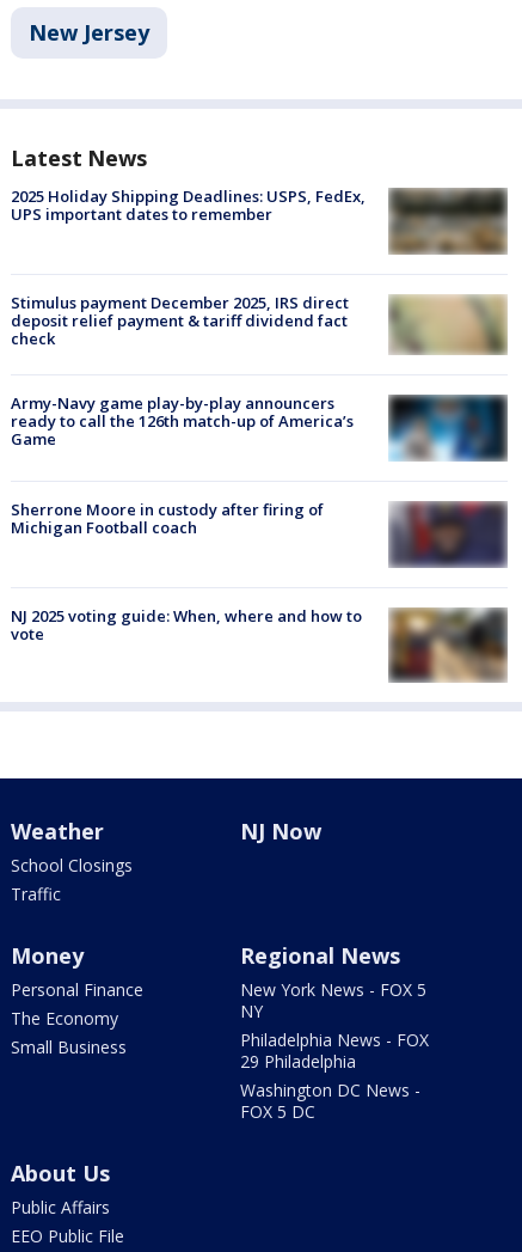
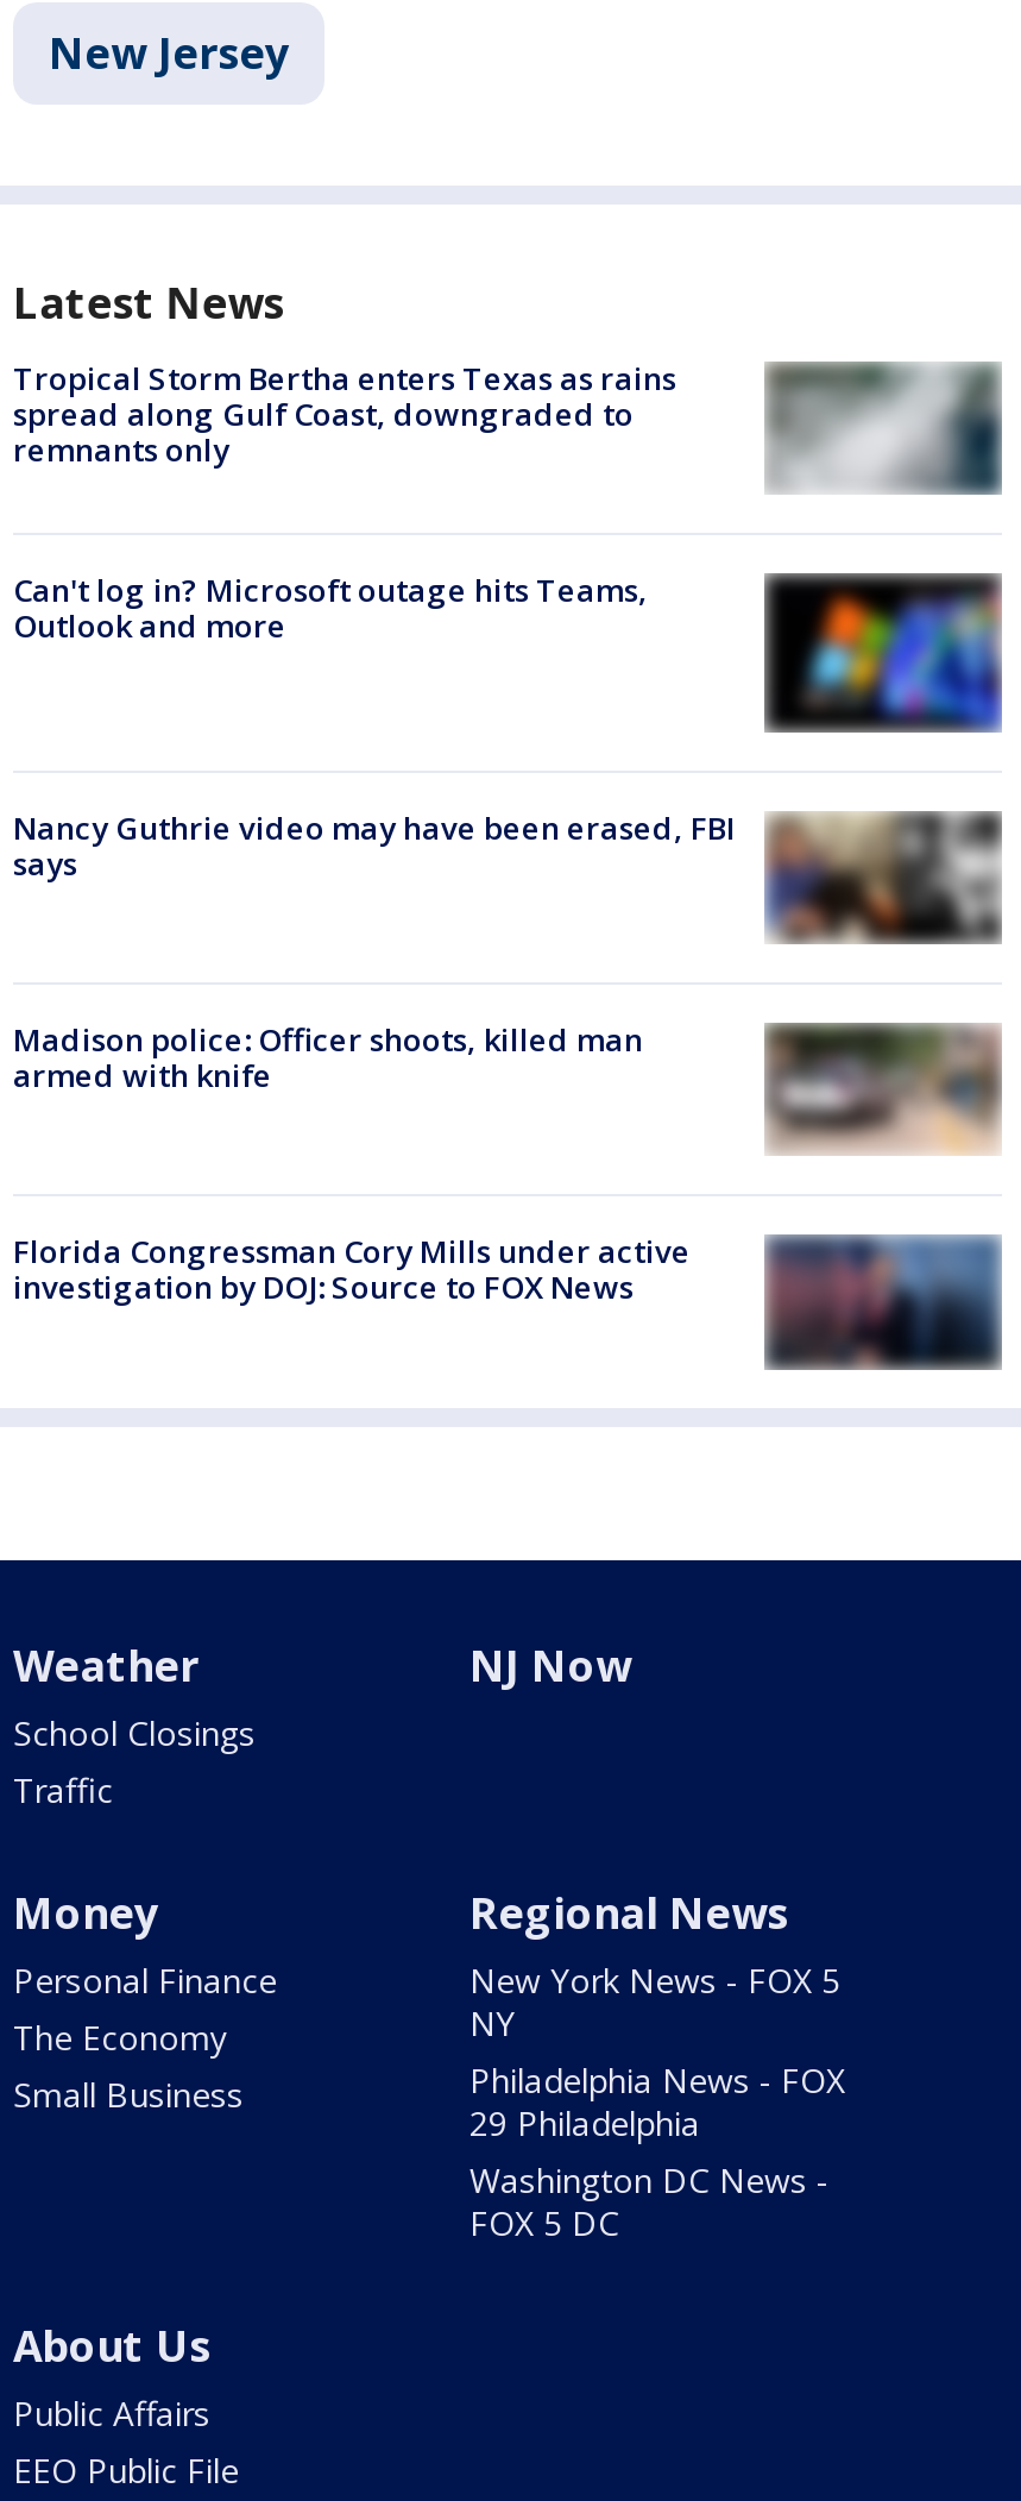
[11,185,508,255] [image] | 2025 Holiday Shipping Deadlines: USPS, FedEx, | UPS important dates to remember -> [13,357,1000,495] [image] | Tropical Storm Bertha enters Texas as rains | spread along Gulf Coast, downgraded to | remnants only
[11,292,349,349] Stimulus payment December 2025, IRS direct | deposit relief payment & tariff dividend fact | check -> [13,569,648,647] Can't log in? Microsoft outage hits Teams, | Outlook and more
[388,295,508,364] [image] -> [762,573,1004,735] [image]
[11,392,509,470] [image] | Army-Navy game play-by-play announcers | ready to call the 126th match-up of America’s | Game -> [13,794,1004,947] [image] | Nancy Guthrie video may have been erased, FBI | says
[11,499,324,538] Sherrone Moore in custody after firing of | Michigan Football coach -> [13,1018,643,1097] Madison police: Officer shoots, killed man | armed with knife
[389,501,508,575] [image] -> [764,1006,1002,1156] [image]
[11,605,508,684] [image] | NJ 2025 voting guide: When, where and how to | vote -> [13,1218,1002,1372] [image] | Florida Congressman Cory Mills under active | investigation by DOJ: Source to FOX News

